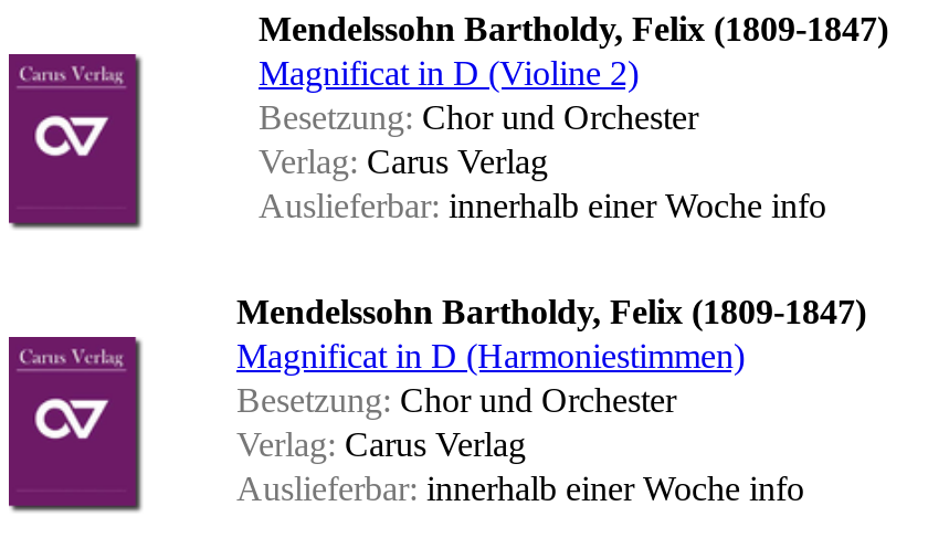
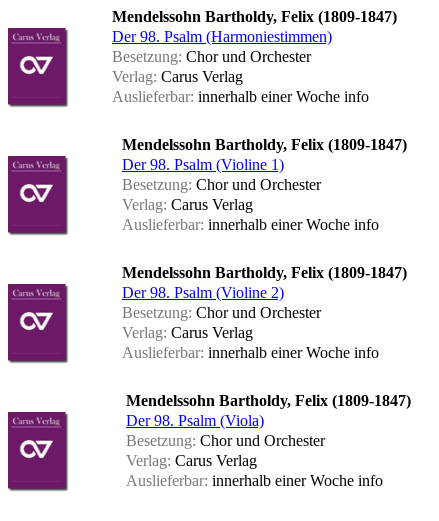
[259,55,639,92] Magnificat in D (Violine 2) -> [112,28,332,45] Der 98. Psalm (Harmoniestimmen)
[236,337,745,375] Magnificat in D (Harmoniestimmen) -> [122,156,411,429] Der 98. Psalm (Violine 1) | Besetzung: Chor und Orchester | Verlag: Carus Verlag | Auslieferbar: innerhalb einer Woche info | Mendelssohn Bartholdy, Felix (1809-1847) | Der 98. Psalm (Violine 2) | Besetzung: Chor und Orchester | Verlag: Carus Verlag | Auslieferbar: innerhalb einer Woche info | Mendelssohn Bartholdy, Felix (1809-1847) | Der 98. Psalm (Viola)

